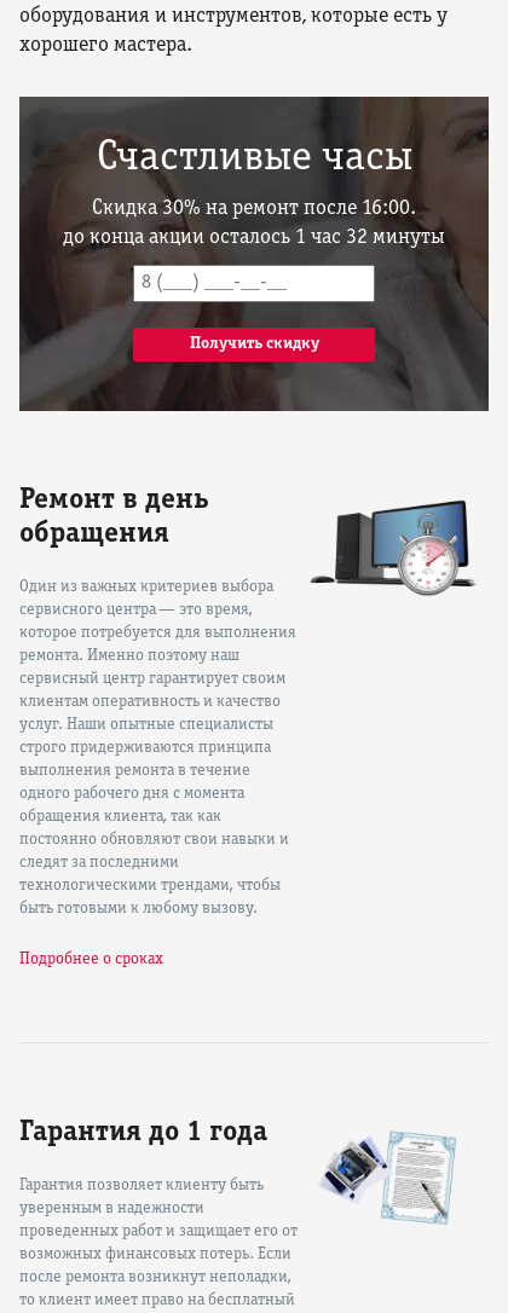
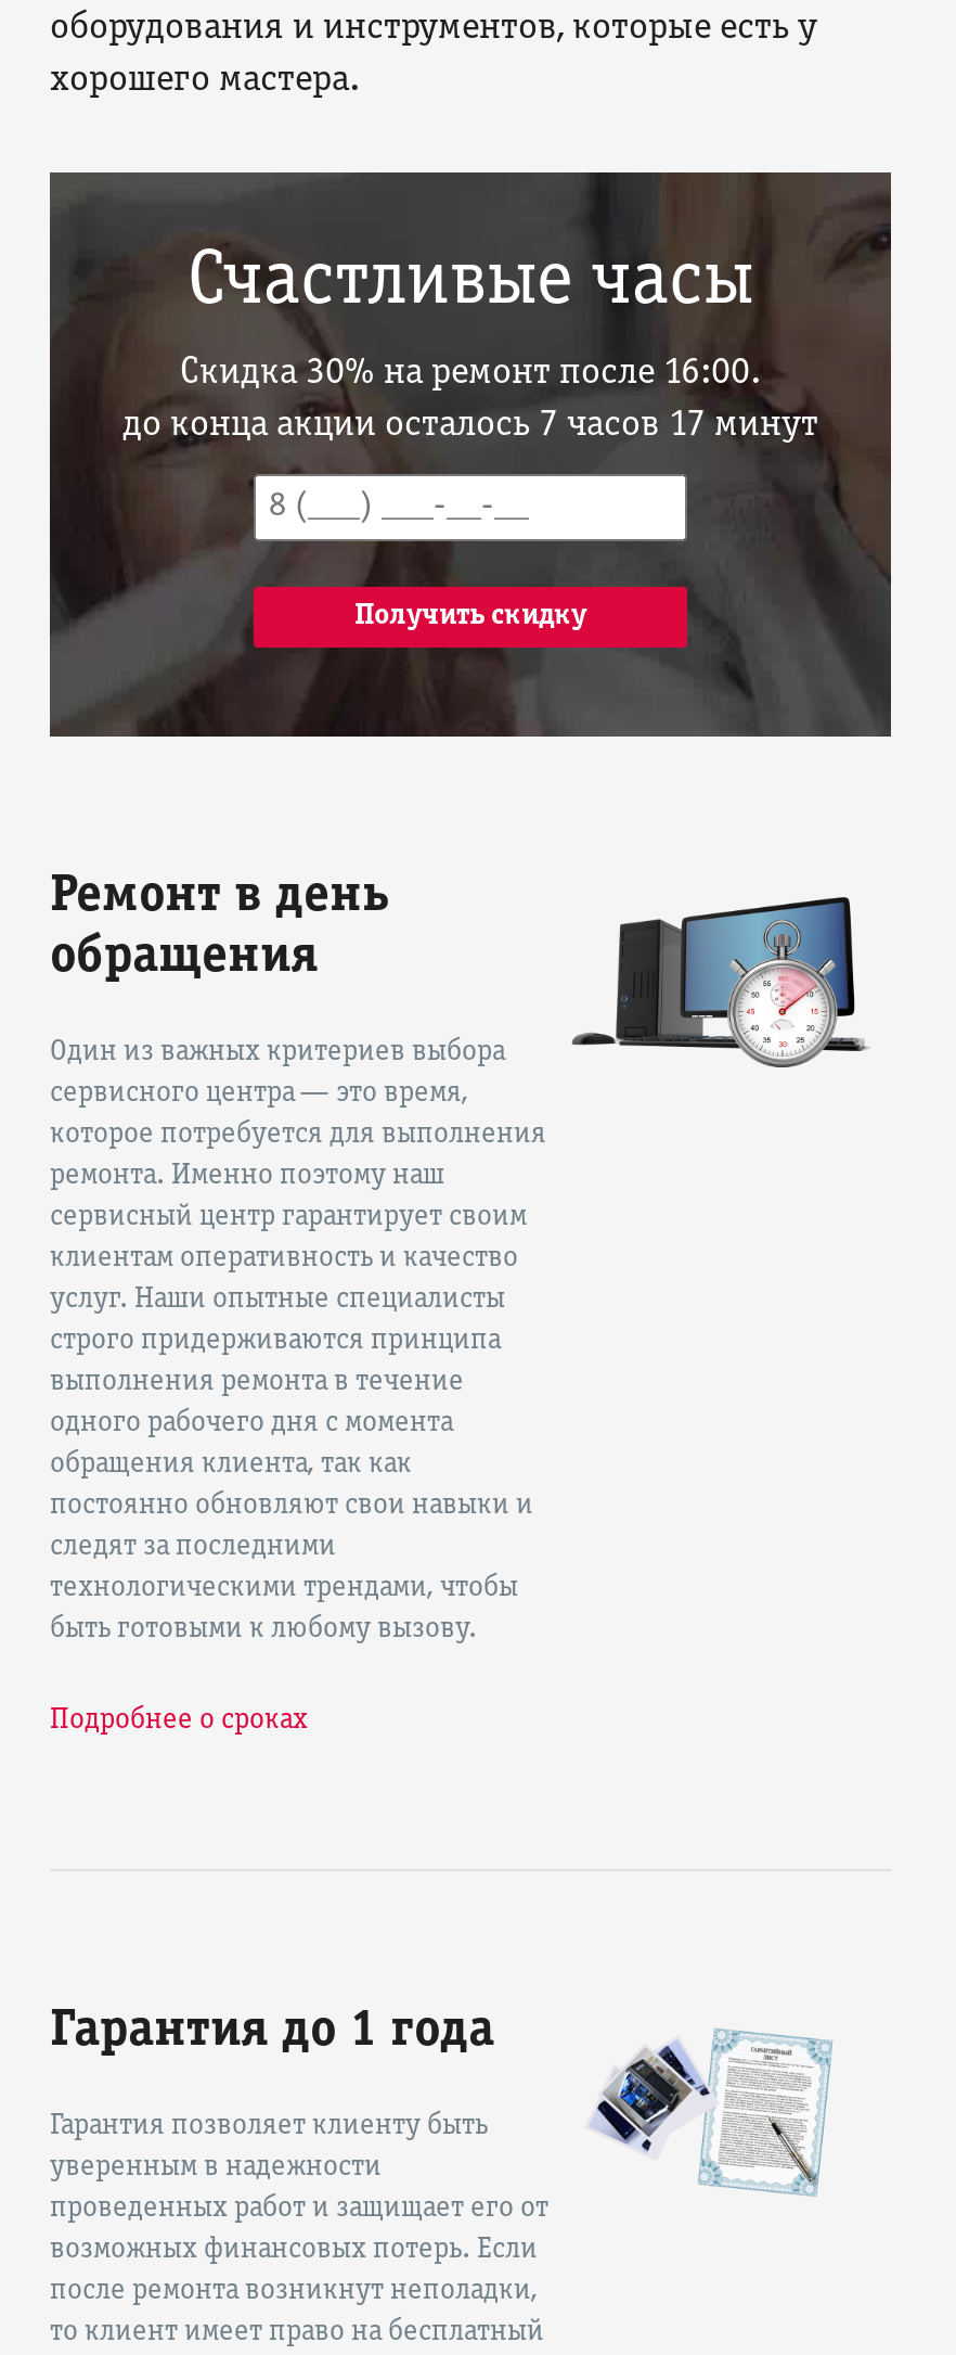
[63,227,445,248] до конца акции осталось 1 час 32 минуты -> [122,407,818,444] до конца акции осталось 7 часов 17 минут

